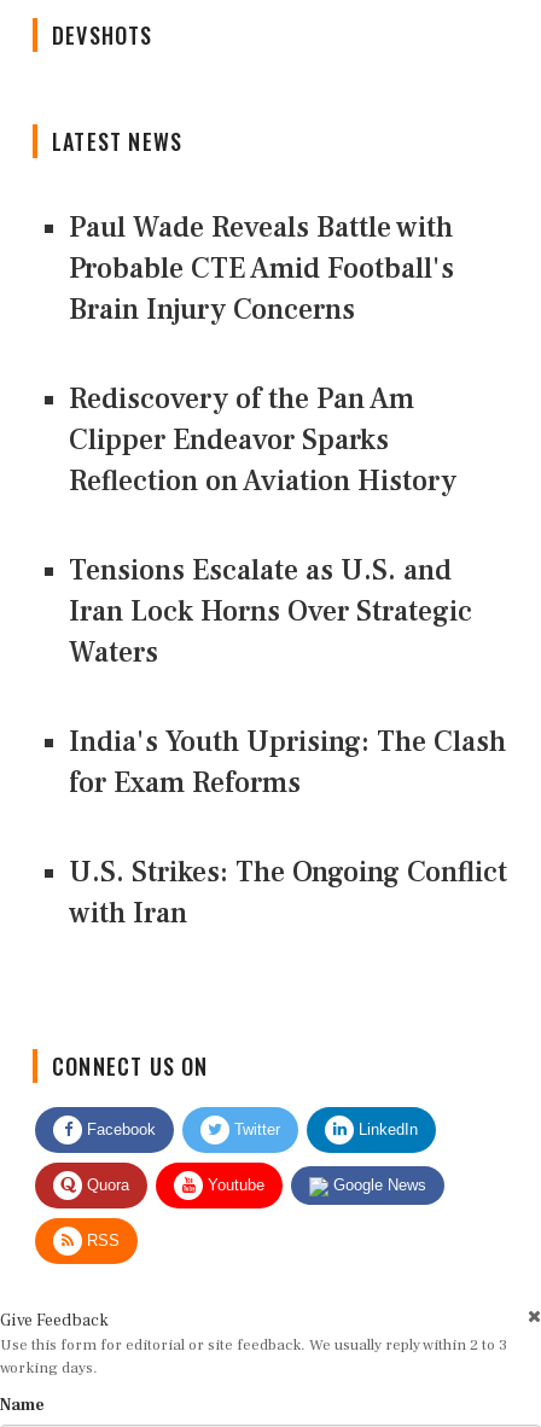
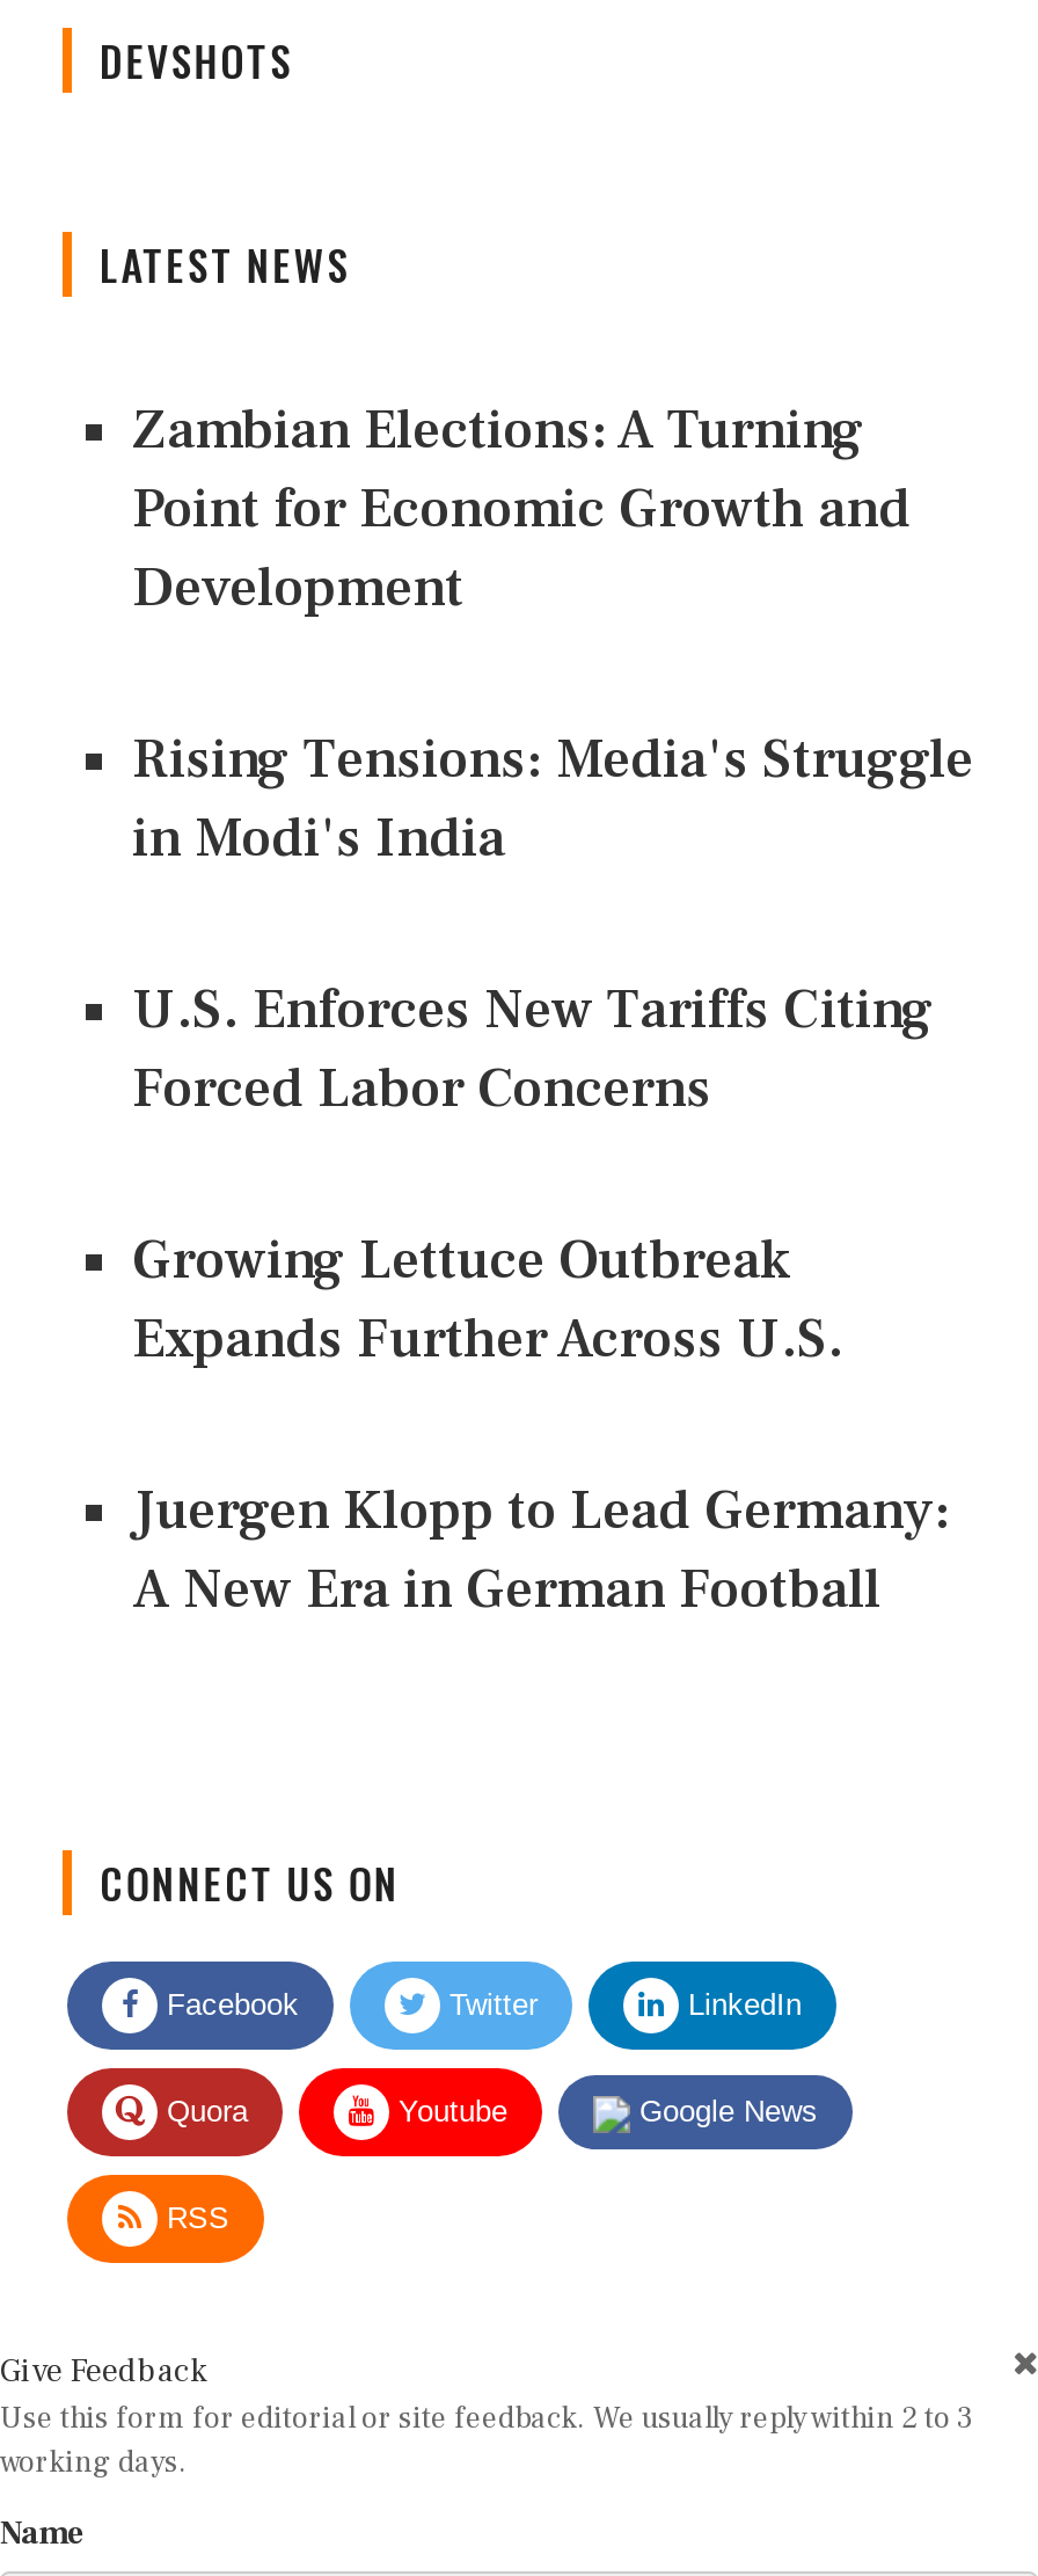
[69,209,454,329] Paul Wade Reveals Battle with | Probable CTE Amid Football's | Brain Injury Concerns -> [132,395,911,625] Zambian Elections: A Turning | Point for Economic Growth and | Development
[69,381,456,500] Rediscovery of the Pan Am | Clipper Endeavor Sparks | Reflection on Aviation History -> [132,725,973,875] Rising Tensions: Media's Struggle | in Modi's India
[69,552,472,672] Tensions Escalate as U.S. and | Iran Lock Horns Over Strategic | Waters -> [132,975,934,1126] U.S. Enforces New Tariffs Citing | Forced Labor Concerns
[69,724,506,802] India's Youth Uprising: The Clash | for Exam Reforms -> [132,1225,843,1376] Growing Lettuce Outbreak | Expands Further Across U.S.
[69,854,507,933] U.S. Strikes: The Ongoing Conflict | with Iran -> [132,1476,950,1627] Juergen Klopp to Lead Germany: | A New Era in German Football

